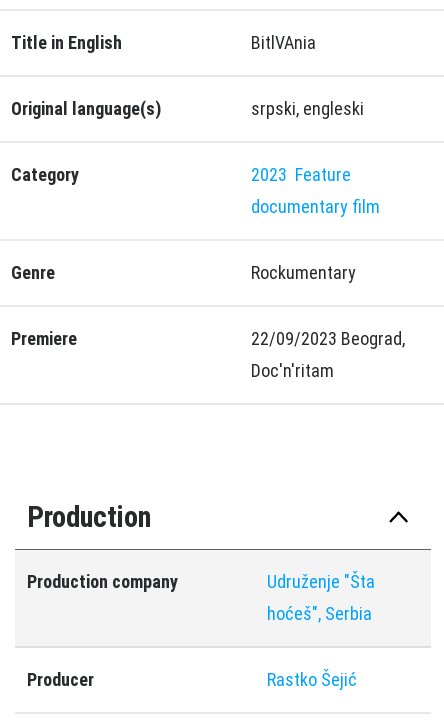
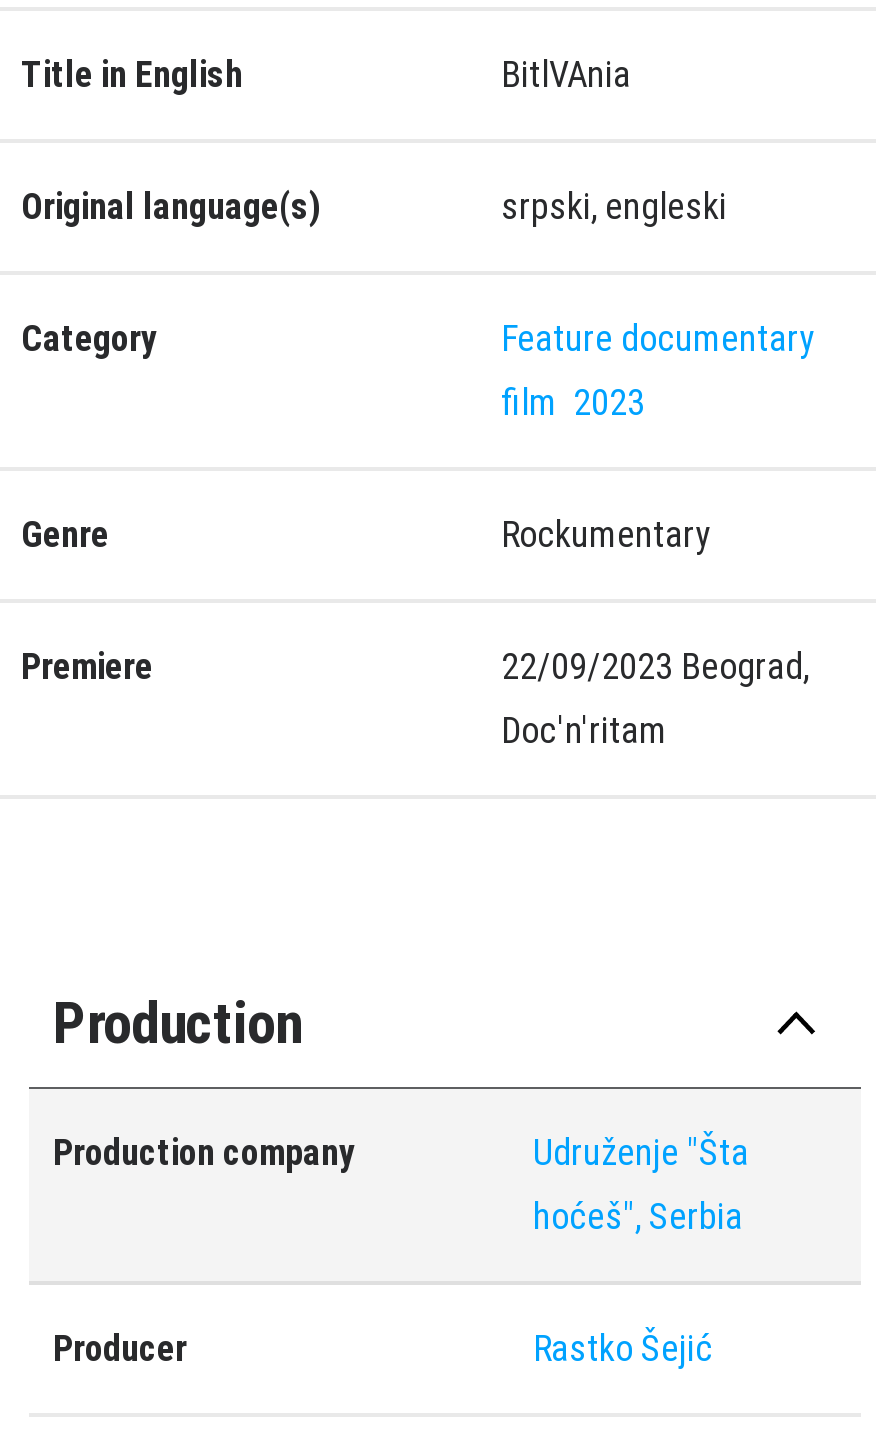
[251,164,351,185] 2023 Feature -> [501,316,815,358] Feature documentary
[251,196,380,217] documentary film -> [501,380,645,422] film 2023

